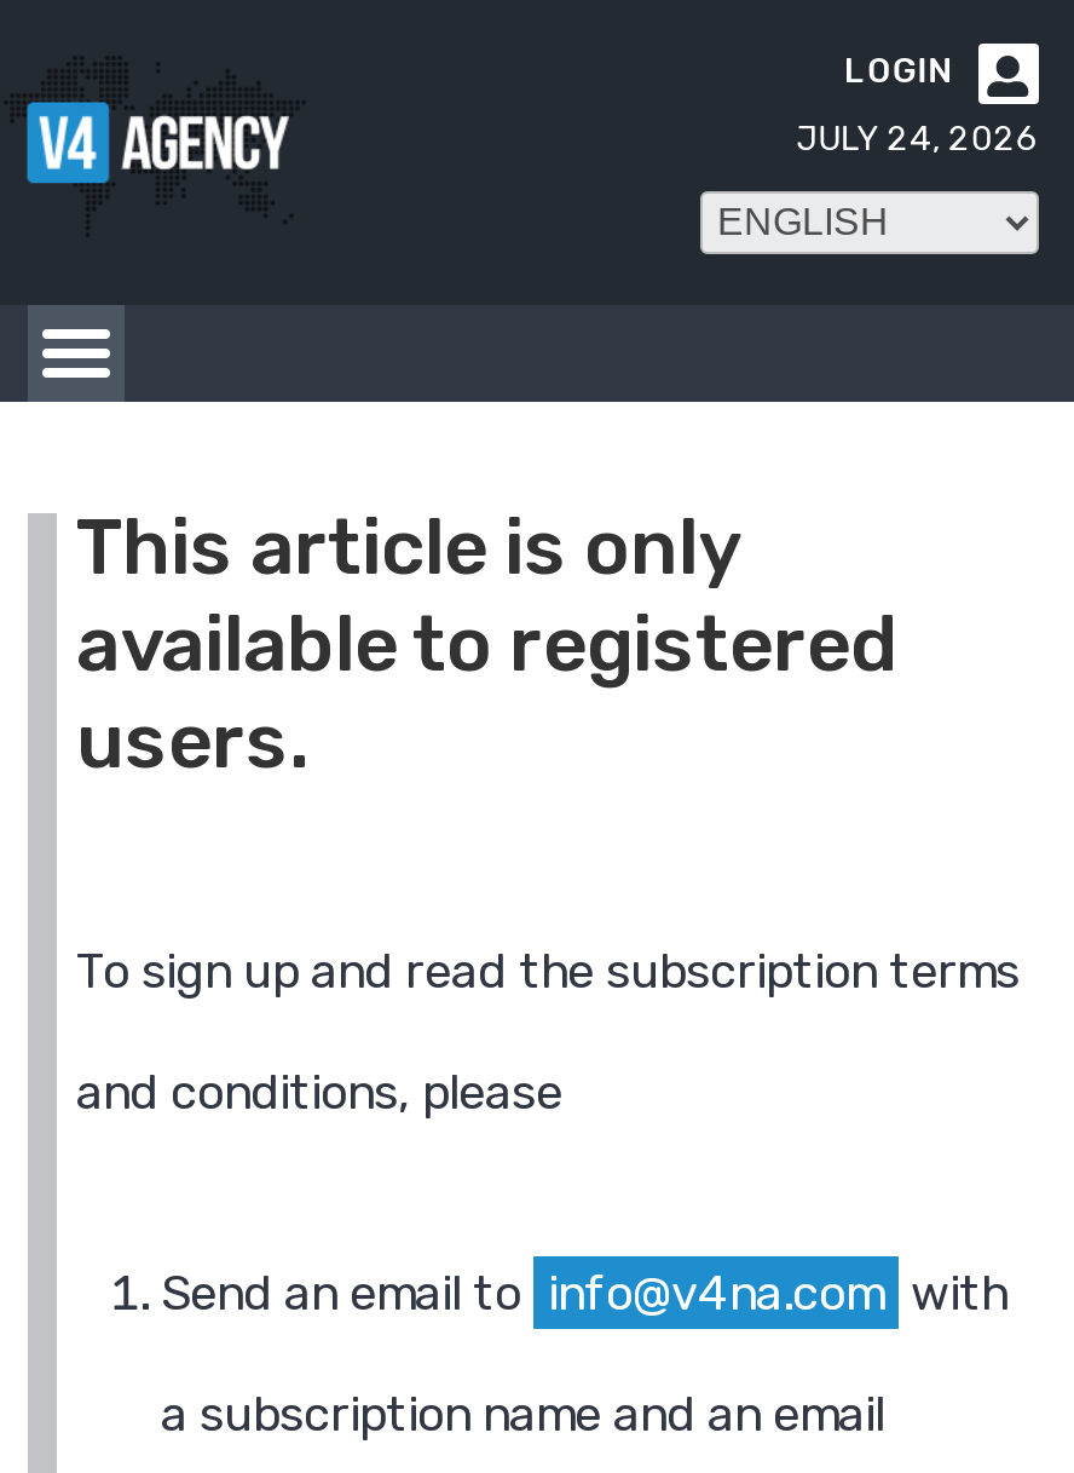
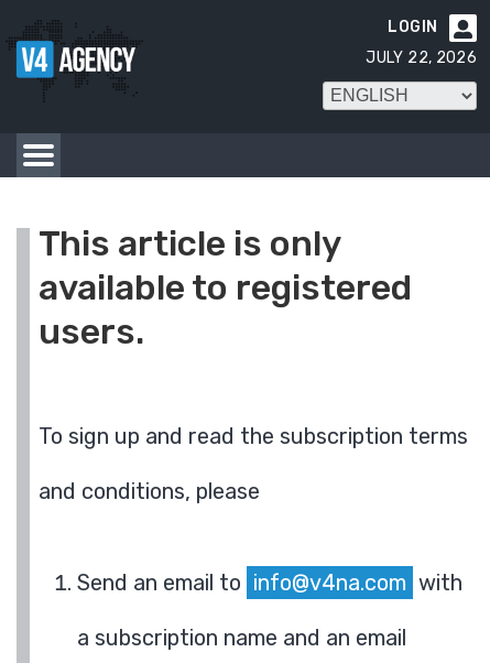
[796,117,1039,159] JULY 24, 2026 -> [366,48,477,67] JULY 22, 2026

